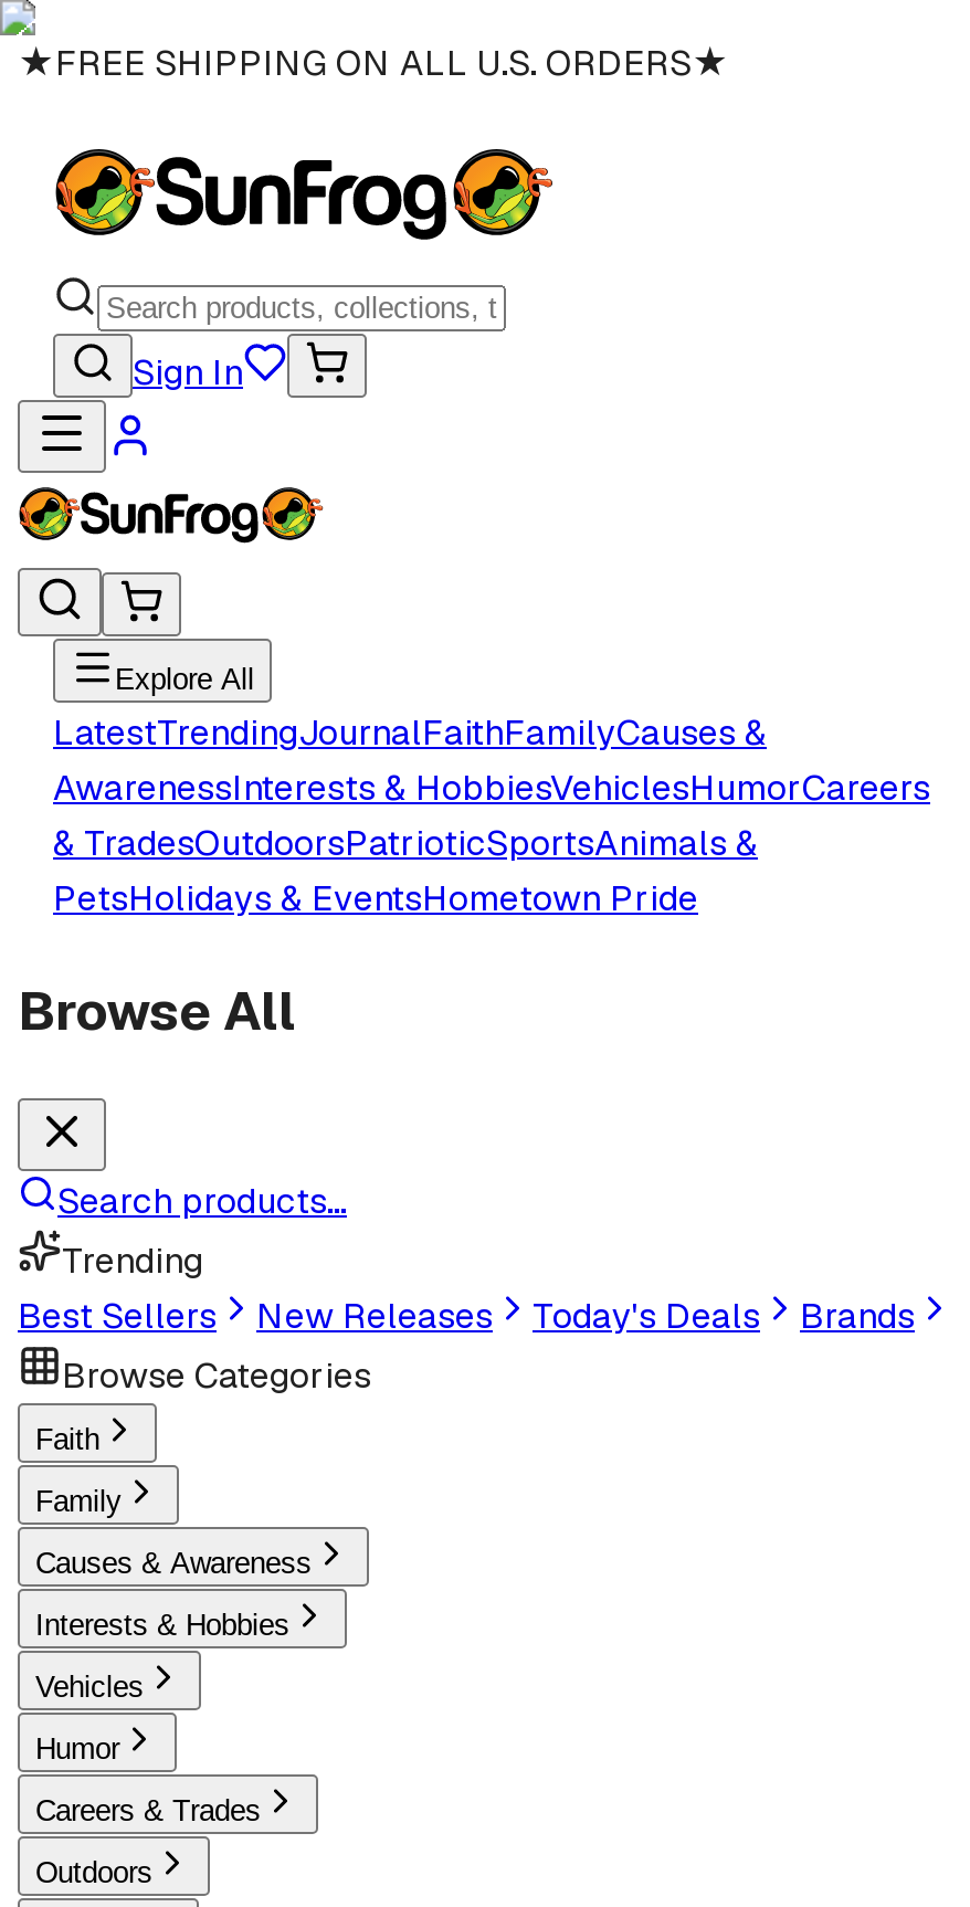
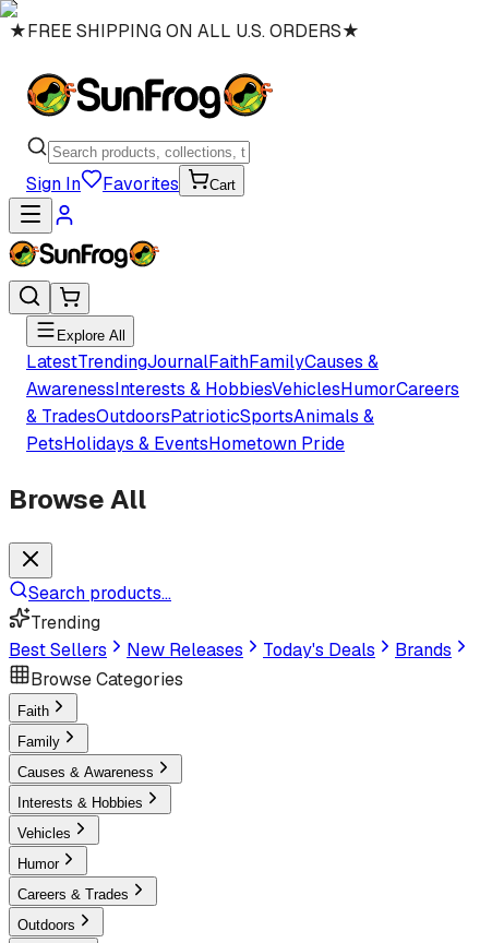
none -> [103,172,236,195] Favorites | Cart

